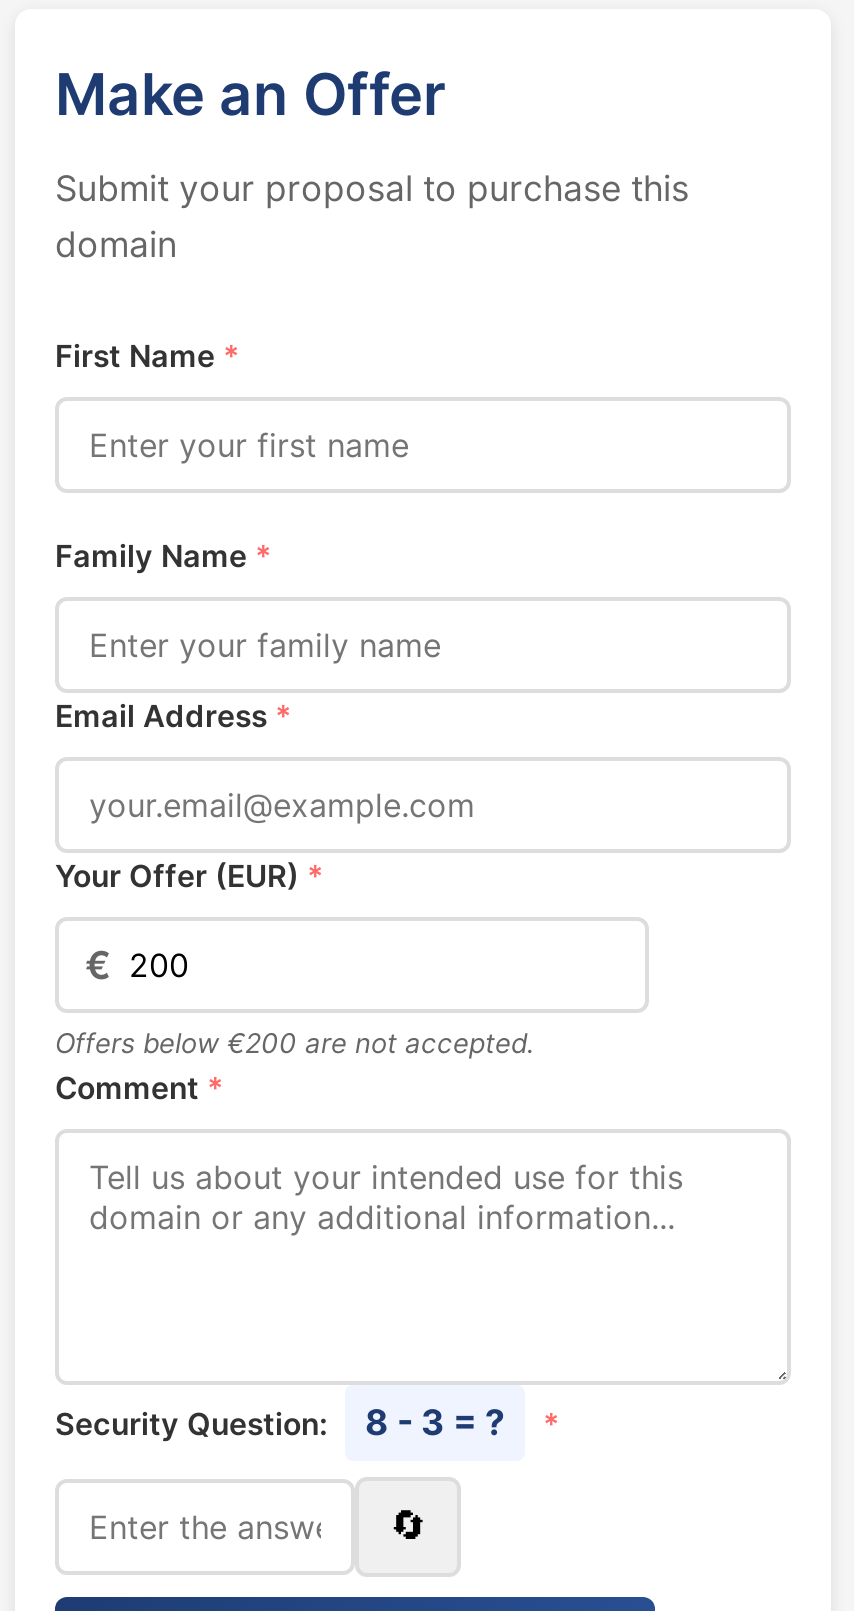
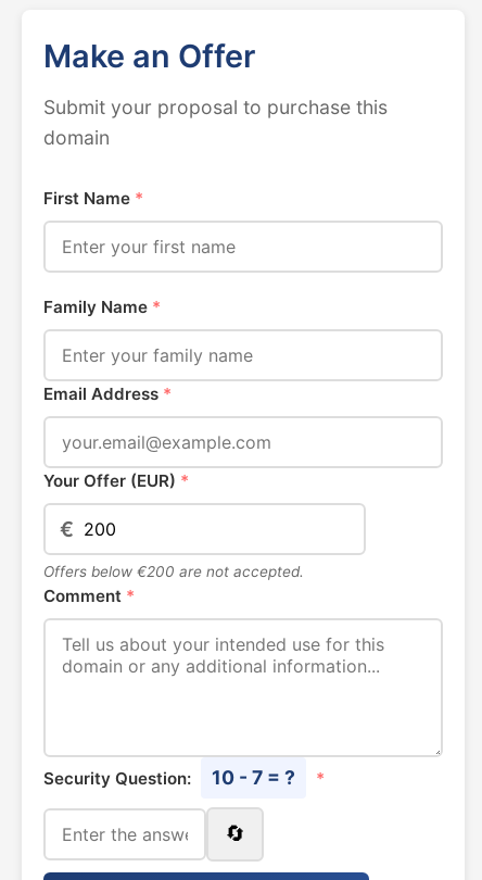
[365,1401,505,1443] 8 - 3 = ? -> [212,766,295,789] 10 - 7 = ?

